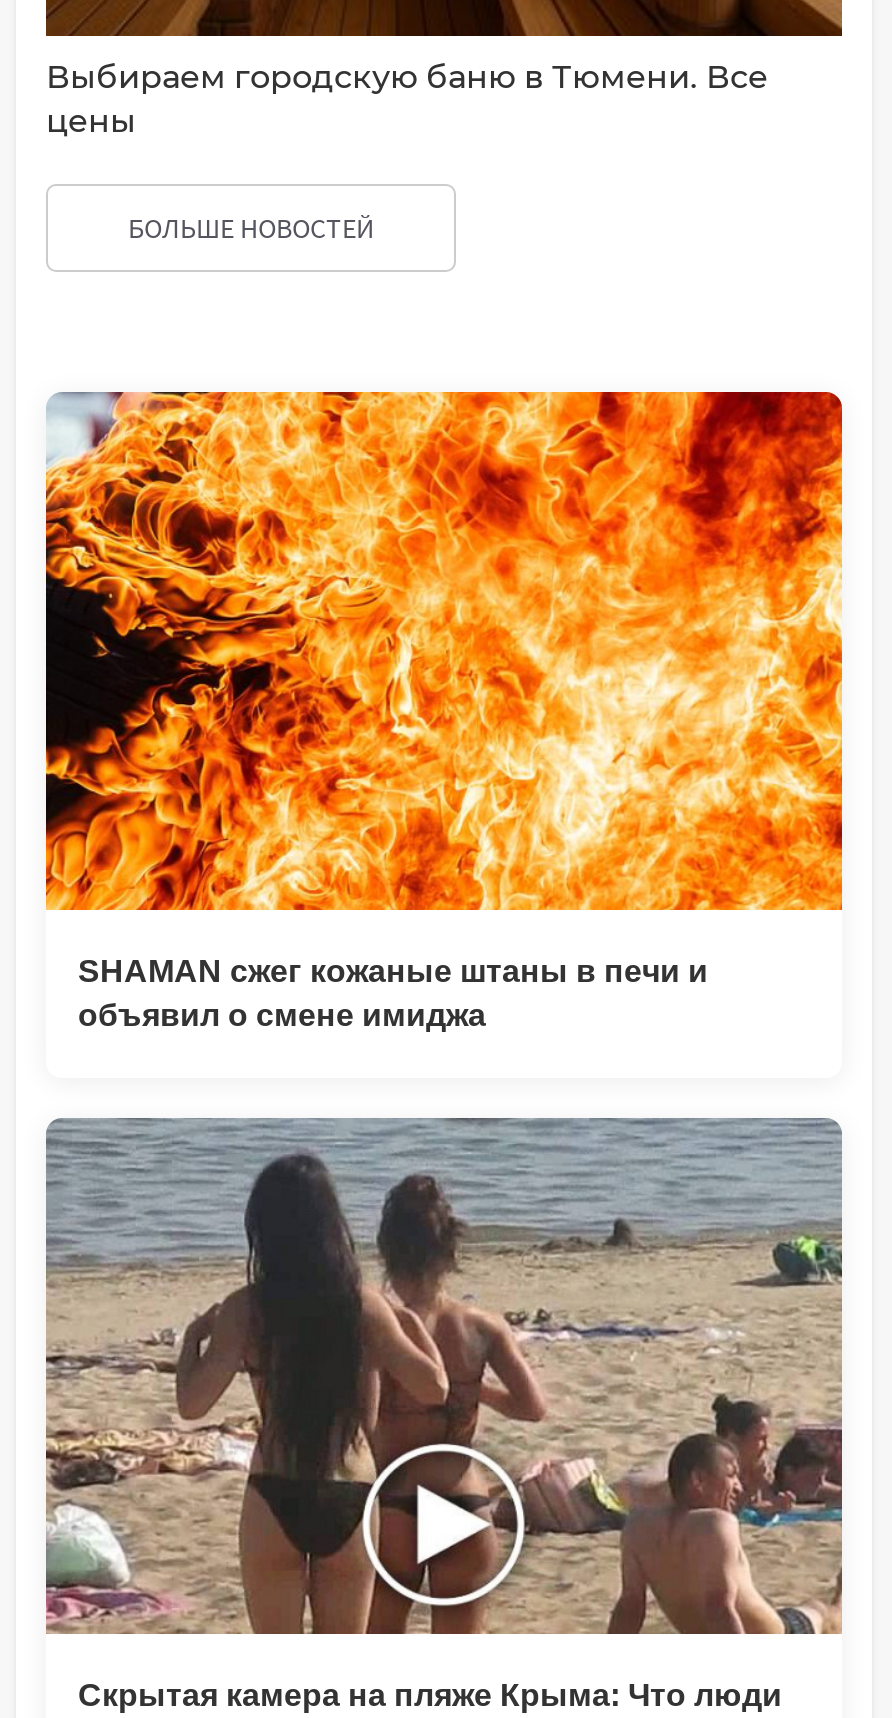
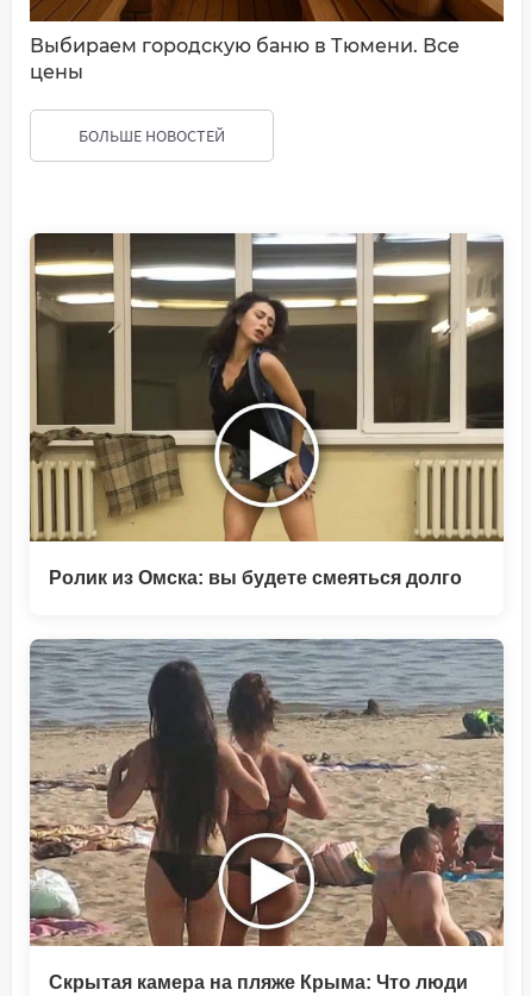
[44,390,844,1032] [image] | SHAMAN сжег кожаные штаны в печи и | объявил о смене имиджа -> [29,232,505,588] [image] | Ролик из Омска: вы будете смеяться долго

